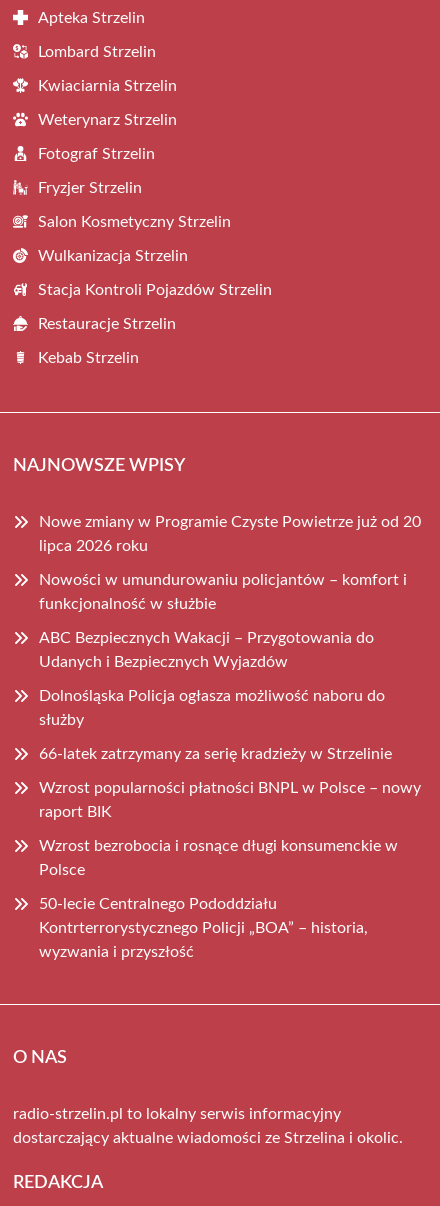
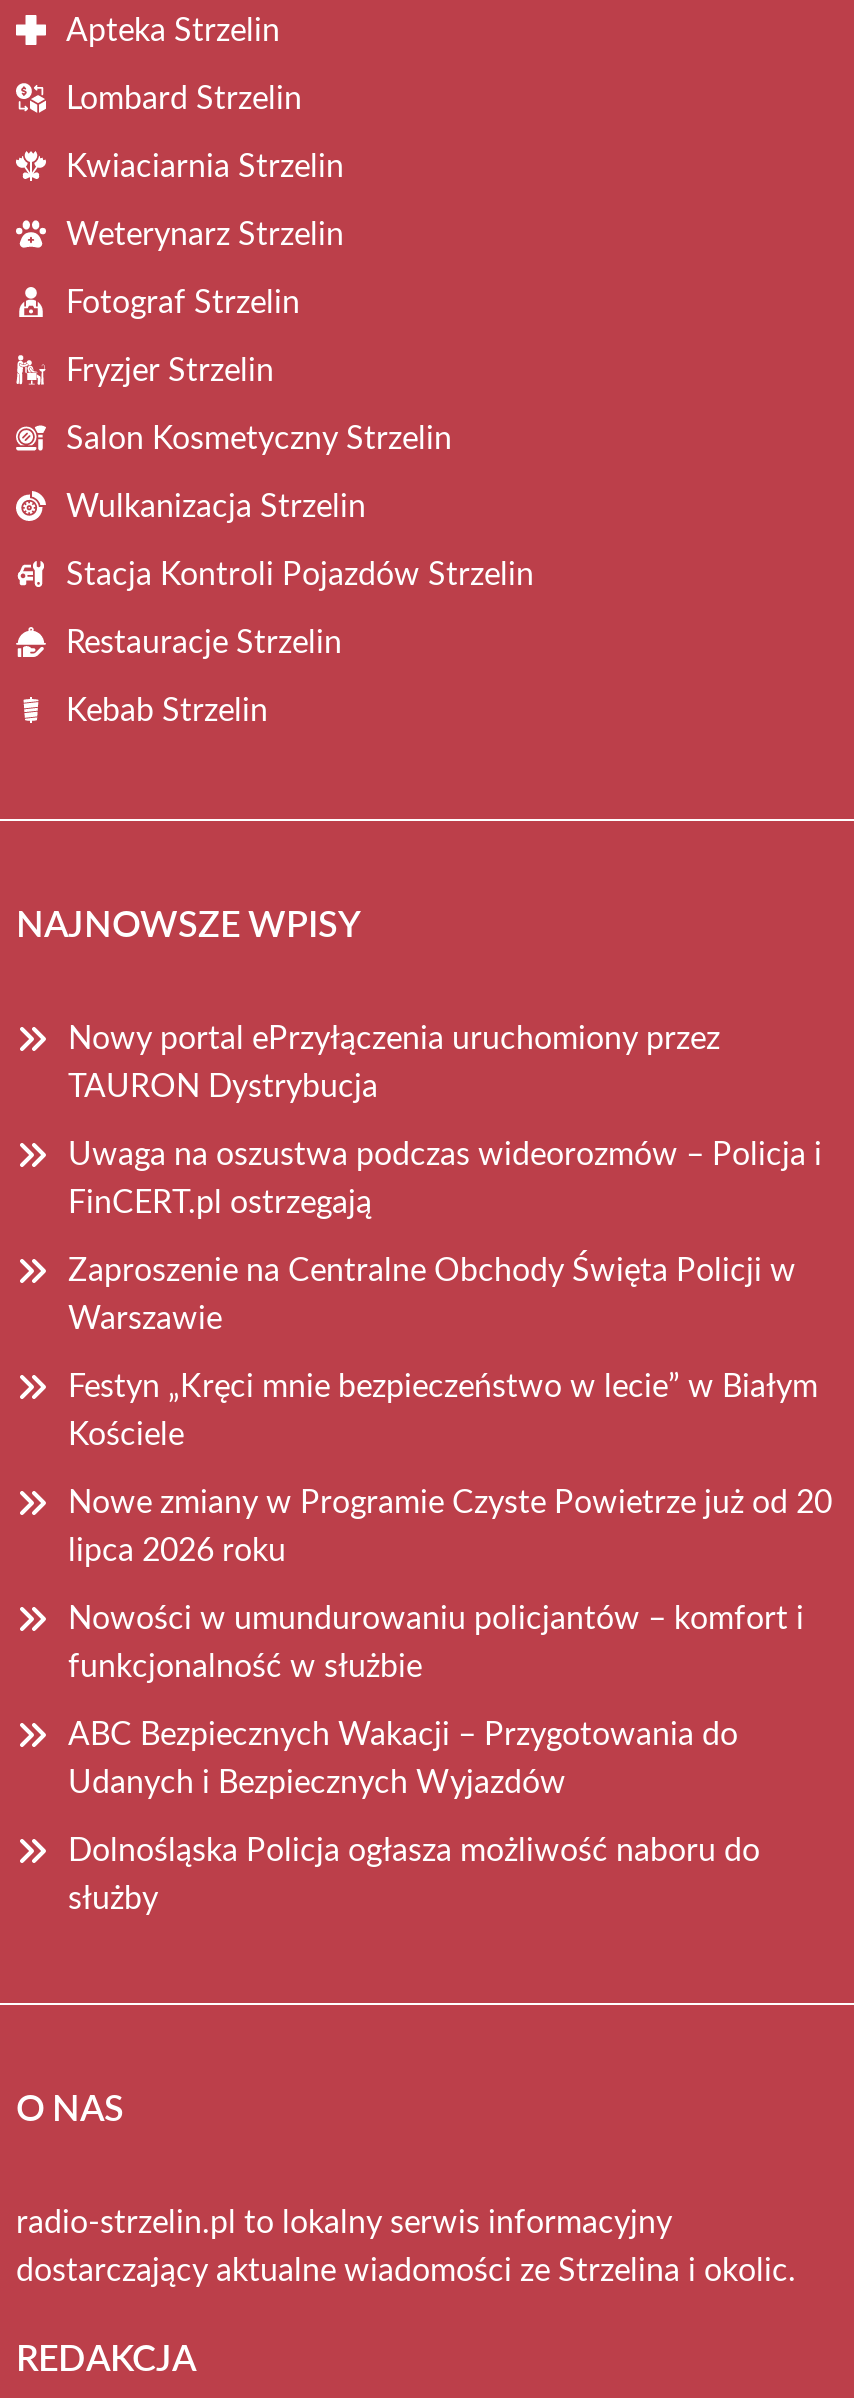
none -> [68,1023,822,1451] Nowy portal ePrzyłączenia uruchomiony przez | TAURON Dystrybucja | Uwaga na oszustwa podczas wideorozmów – Policja i | FinCERT.pl ostrzegają | Zaproszenie na Centralne Obchody Święta Policji w | Warszawie | Festyn „Kręci mnie bezpieczeństwo w lecie” w Białym | Kościele
moved [39,514,421,728] -> [68,1487,832,1915]: Nowe zmiany w Programie Czyste Powietrze już od 20 | lipca 2026 roku | Nowości w umundurowaniu policjantów – komfort i | funkcjonalność w służbie | ABC Bezpiecznych Wakacji – Przygotowania do | Udanych i Bezpiecznych Wyjazdów | Dolnośląska Policja ogłasza możliwość naboru do | służby
[39,746,421,960] 66-latek zatrzymany za serię kradzieży w Strzelinie | Wzrost popularności płatności BNPL w Polsce – nowy | raport BIK | Wzrost bezrobocia i rosnące długi konsumenckie w | Polsce | 50-lecie Centralnego Pododdziału | Kontrterrorystycznego Policji „BOA” – historia, | wyzwania i przyszłość -> none

